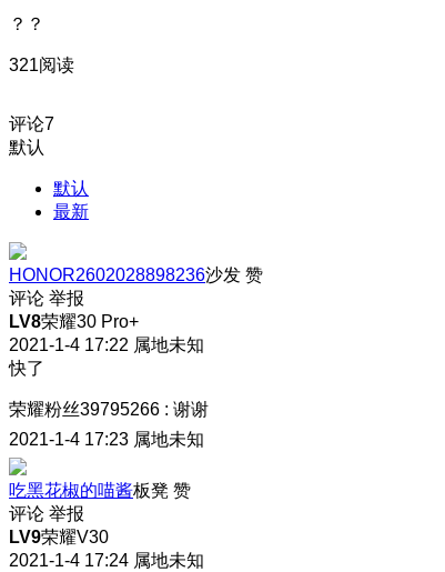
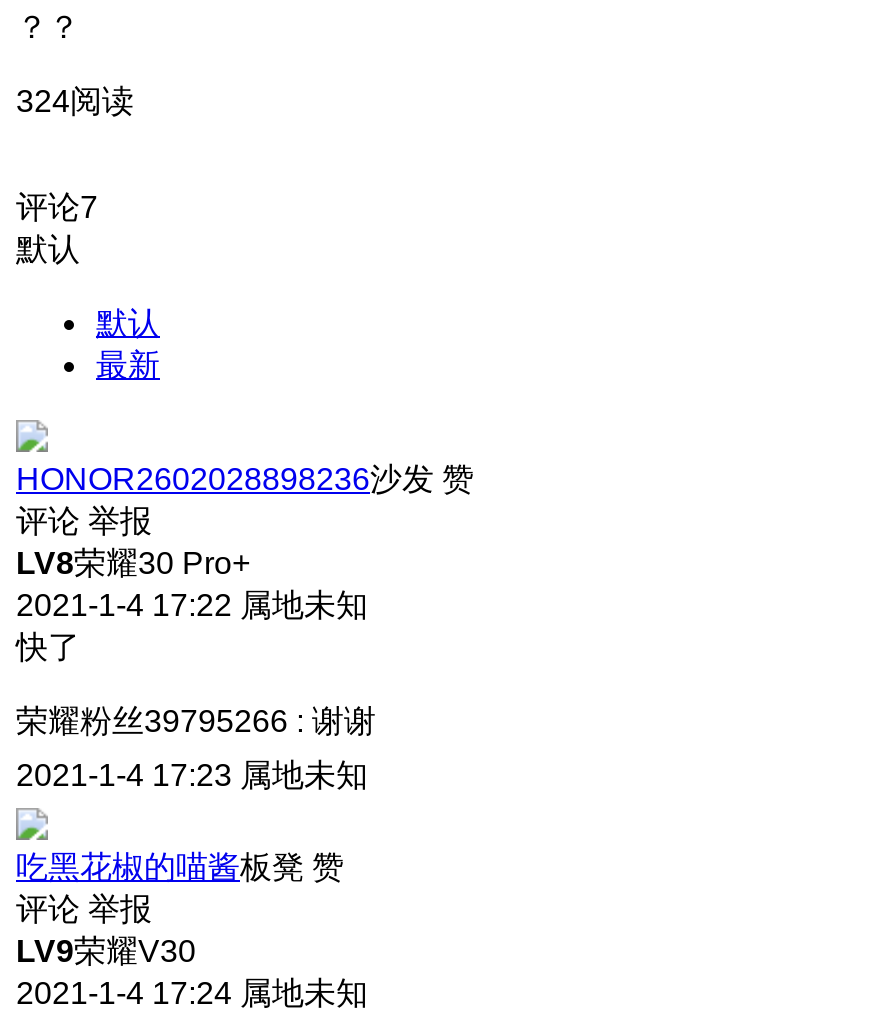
[9,55,74,74] 321阅读 -> [16,84,134,118] 324阅读

